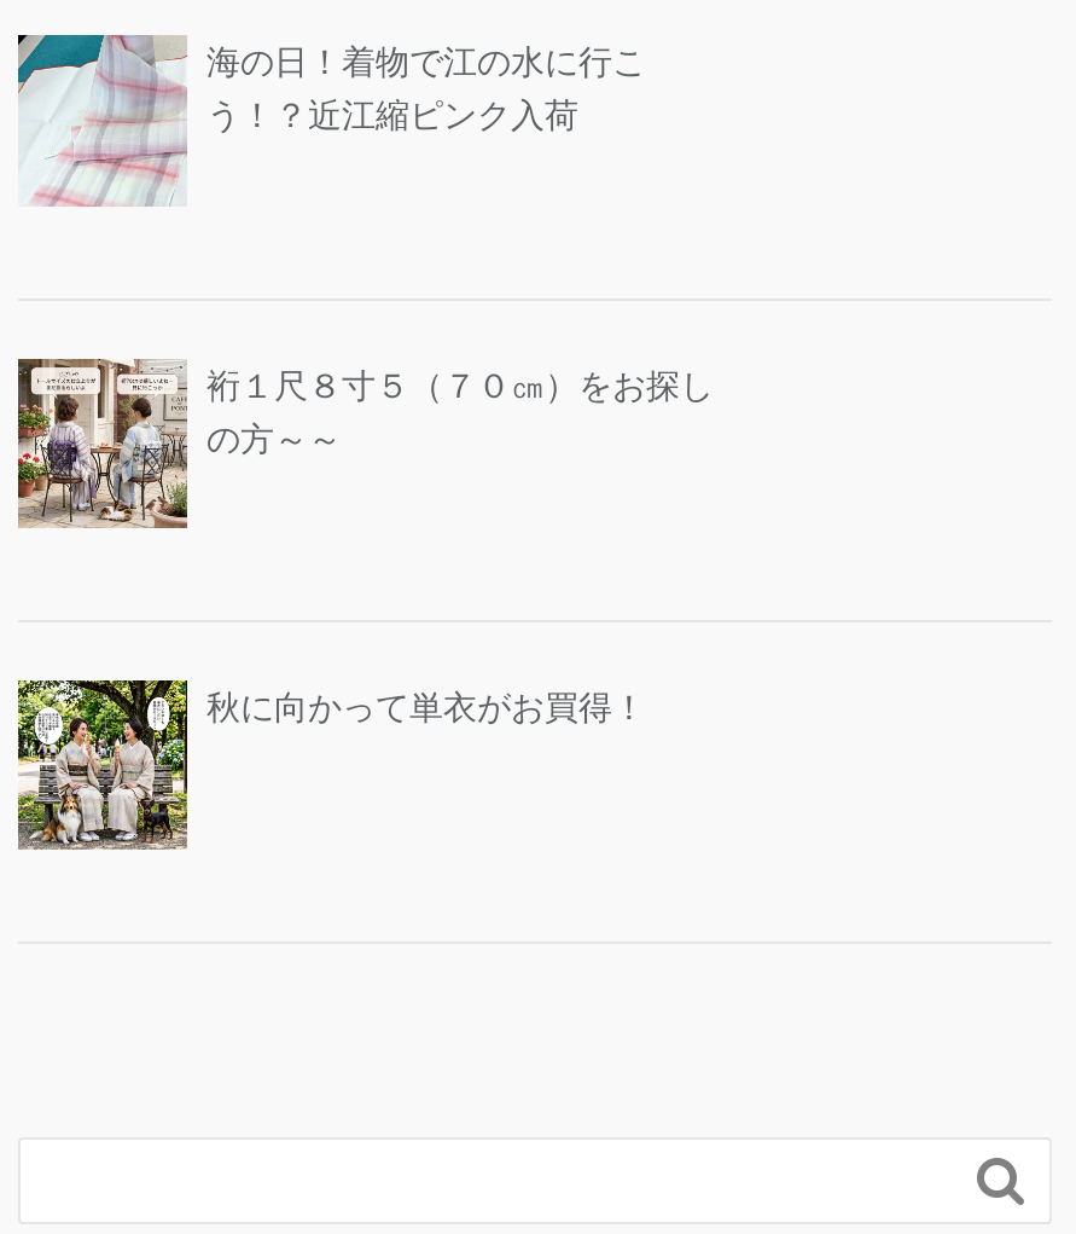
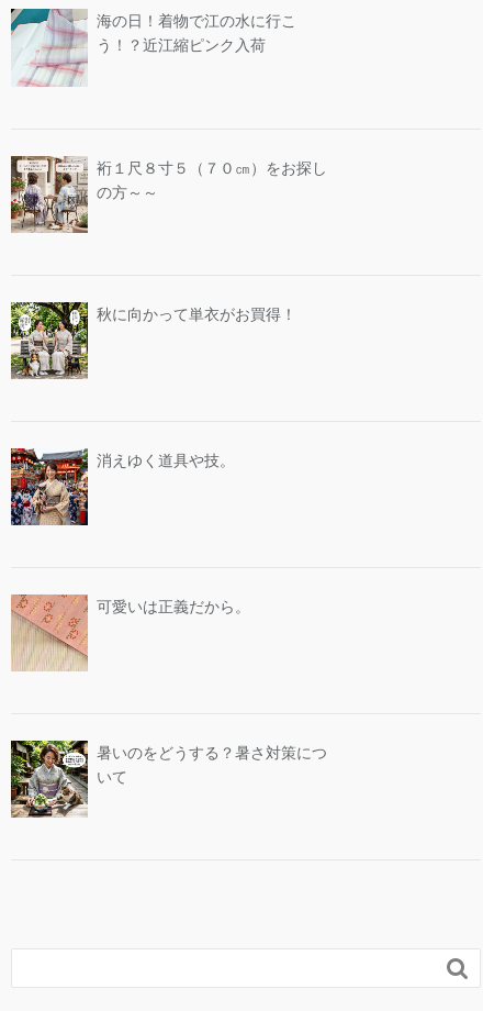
none -> [10,447,235,526] [image] | 消えゆく道具や技。
none -> [10,593,250,670] [image] | 可愛いは正義だから。
none -> [10,740,327,818] [image] | 暑いのをどうする？暑さ対策につ | いて

